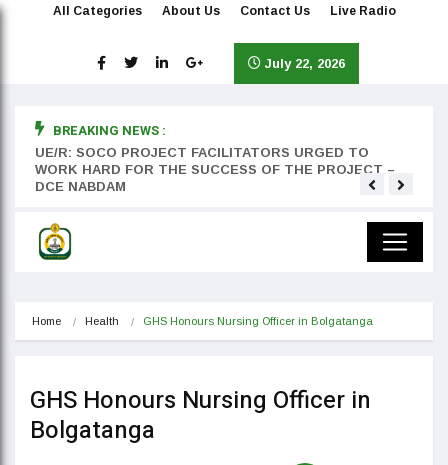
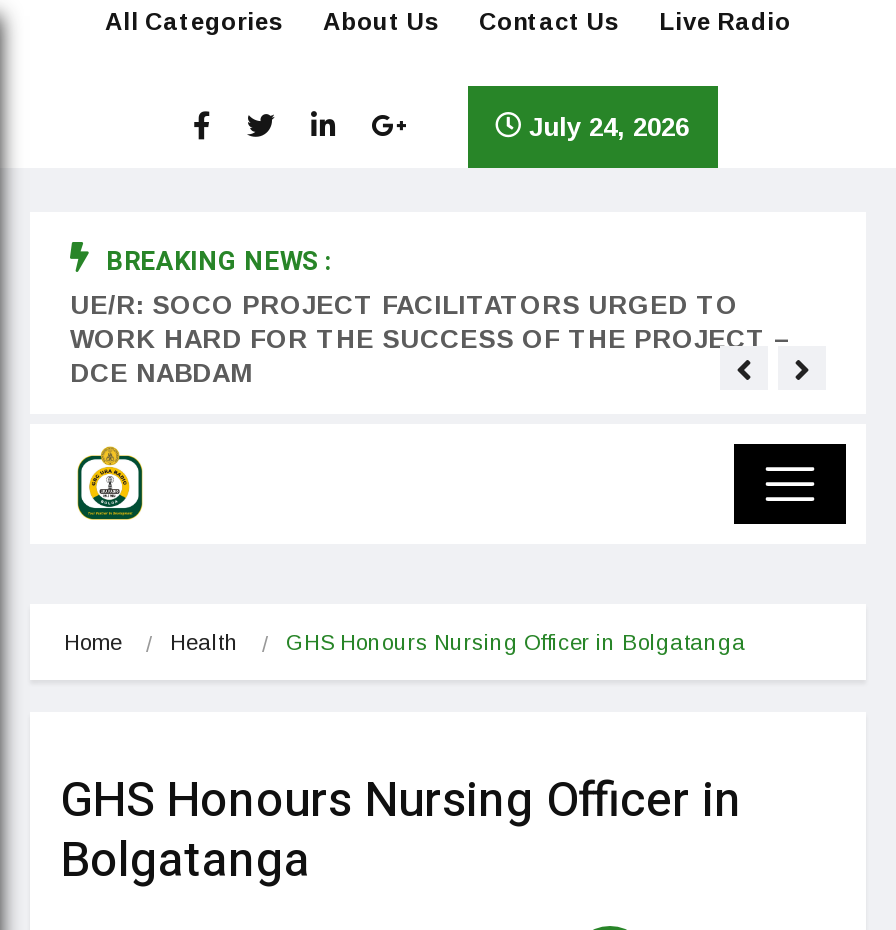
[260,56,344,71] July 22, 2026 -> [521,112,689,142] July 24, 2026

